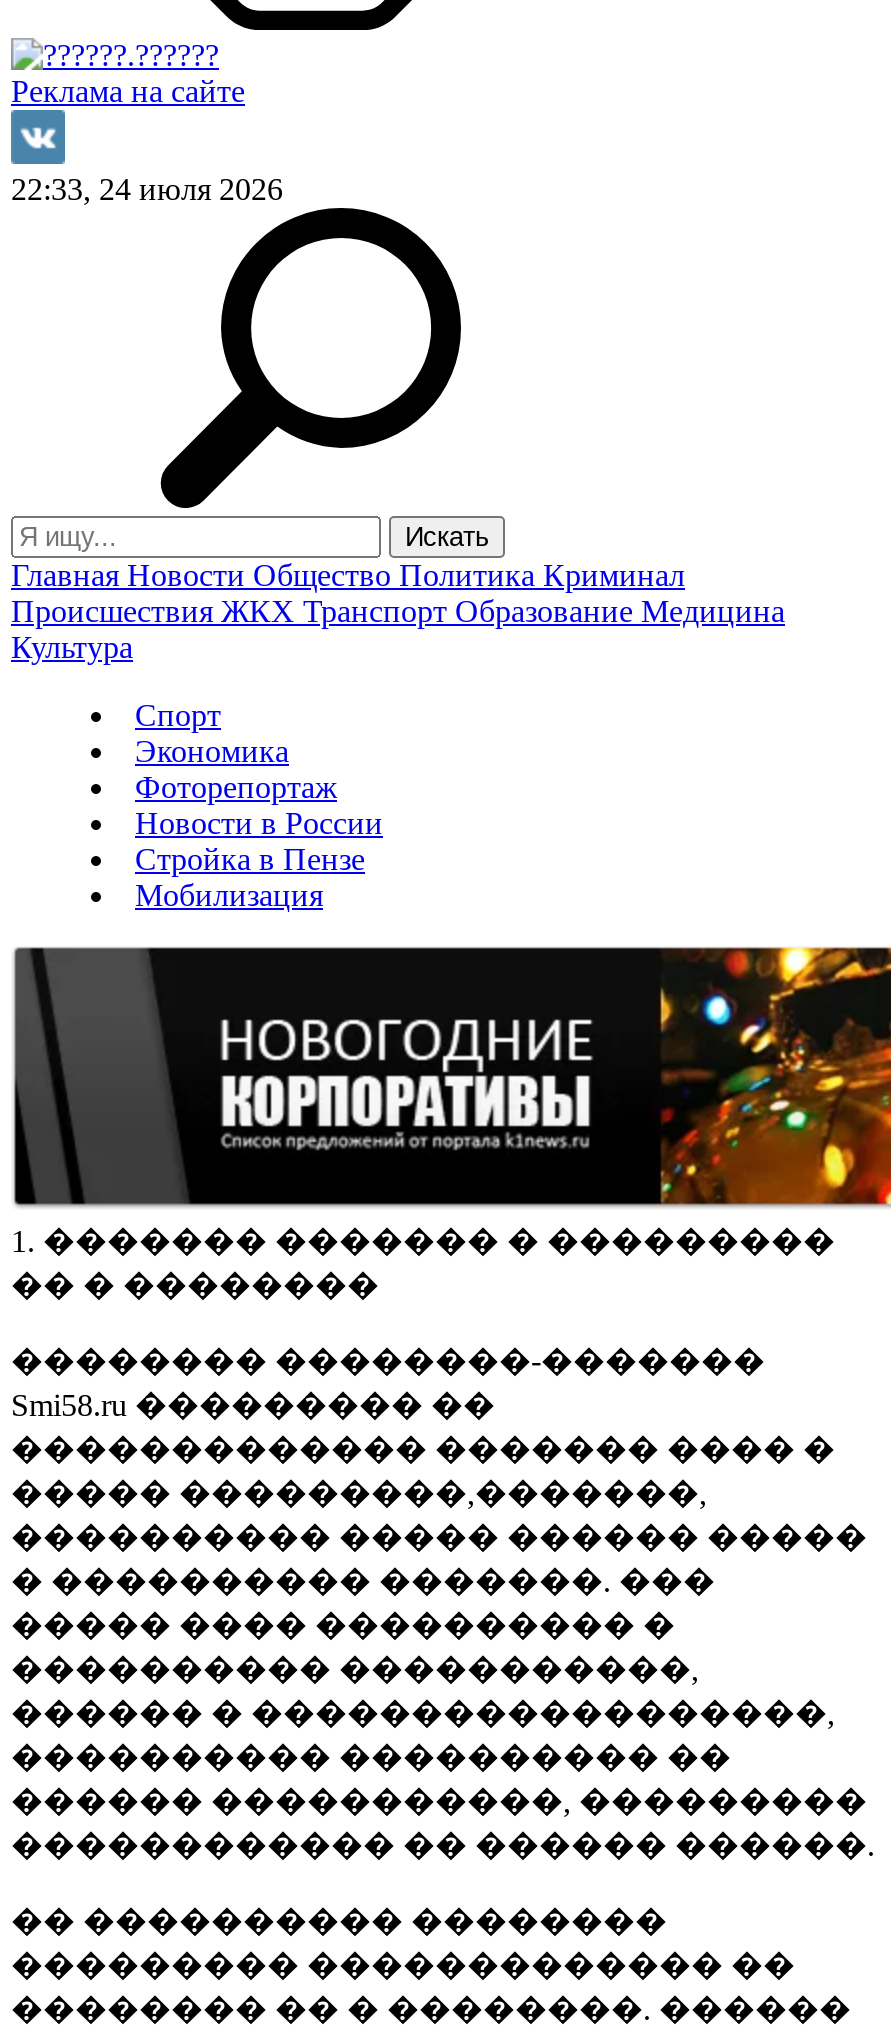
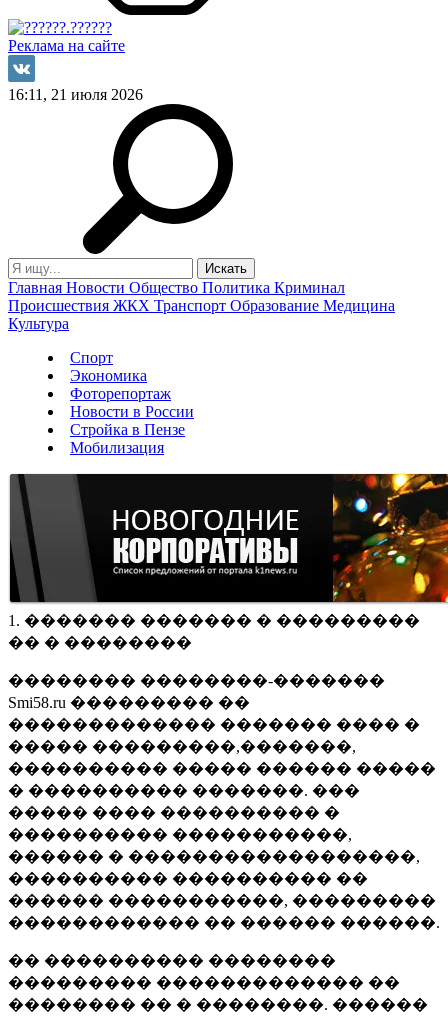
[11,172,283,206] 22:33, 24 июля 2026 -> [8,86,143,103] 16:11, 21 июля 2026

